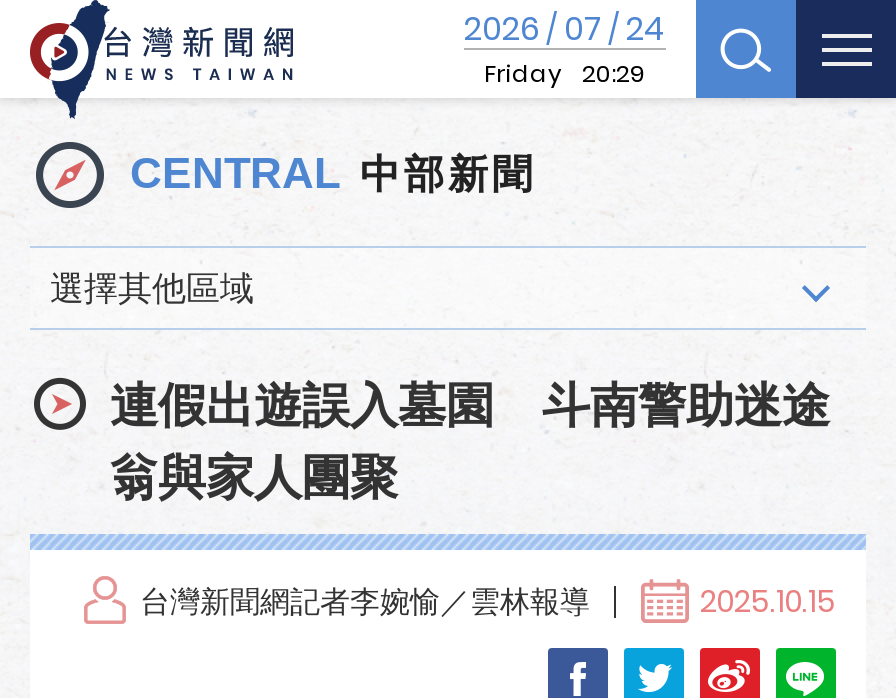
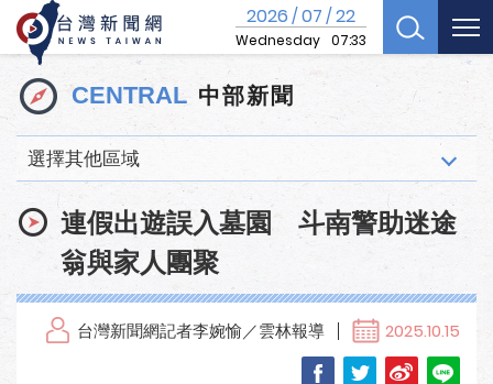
[464,6,666,90] 2026 / 07 / 24 | Friday 20:29 -> [235,3,366,50] 2026 / 07 / 22 | Wednesday 07:33

